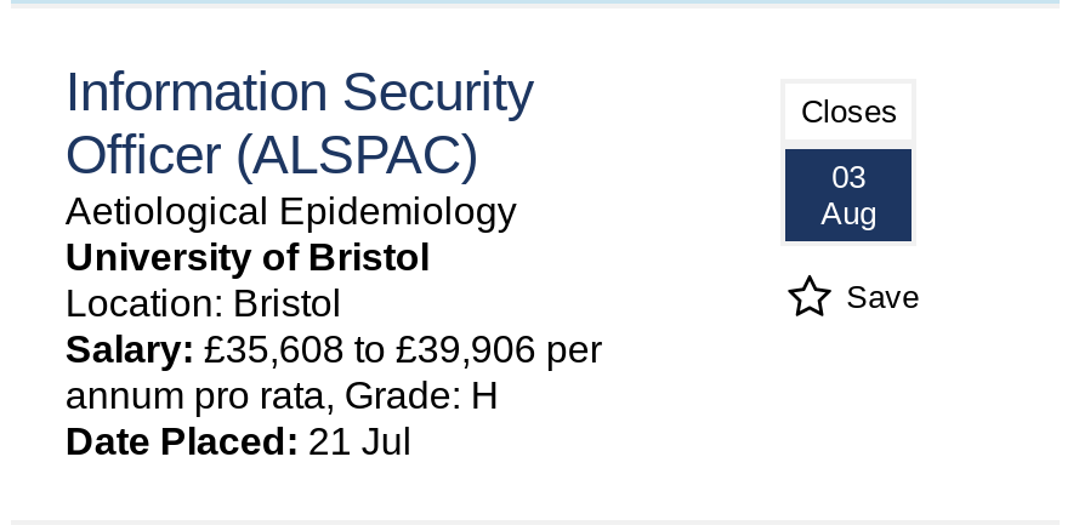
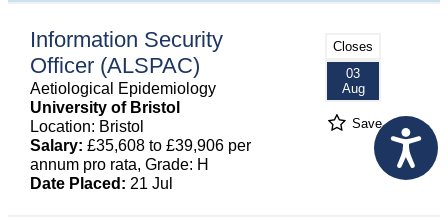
none -> [373,115,439,181] [image]

